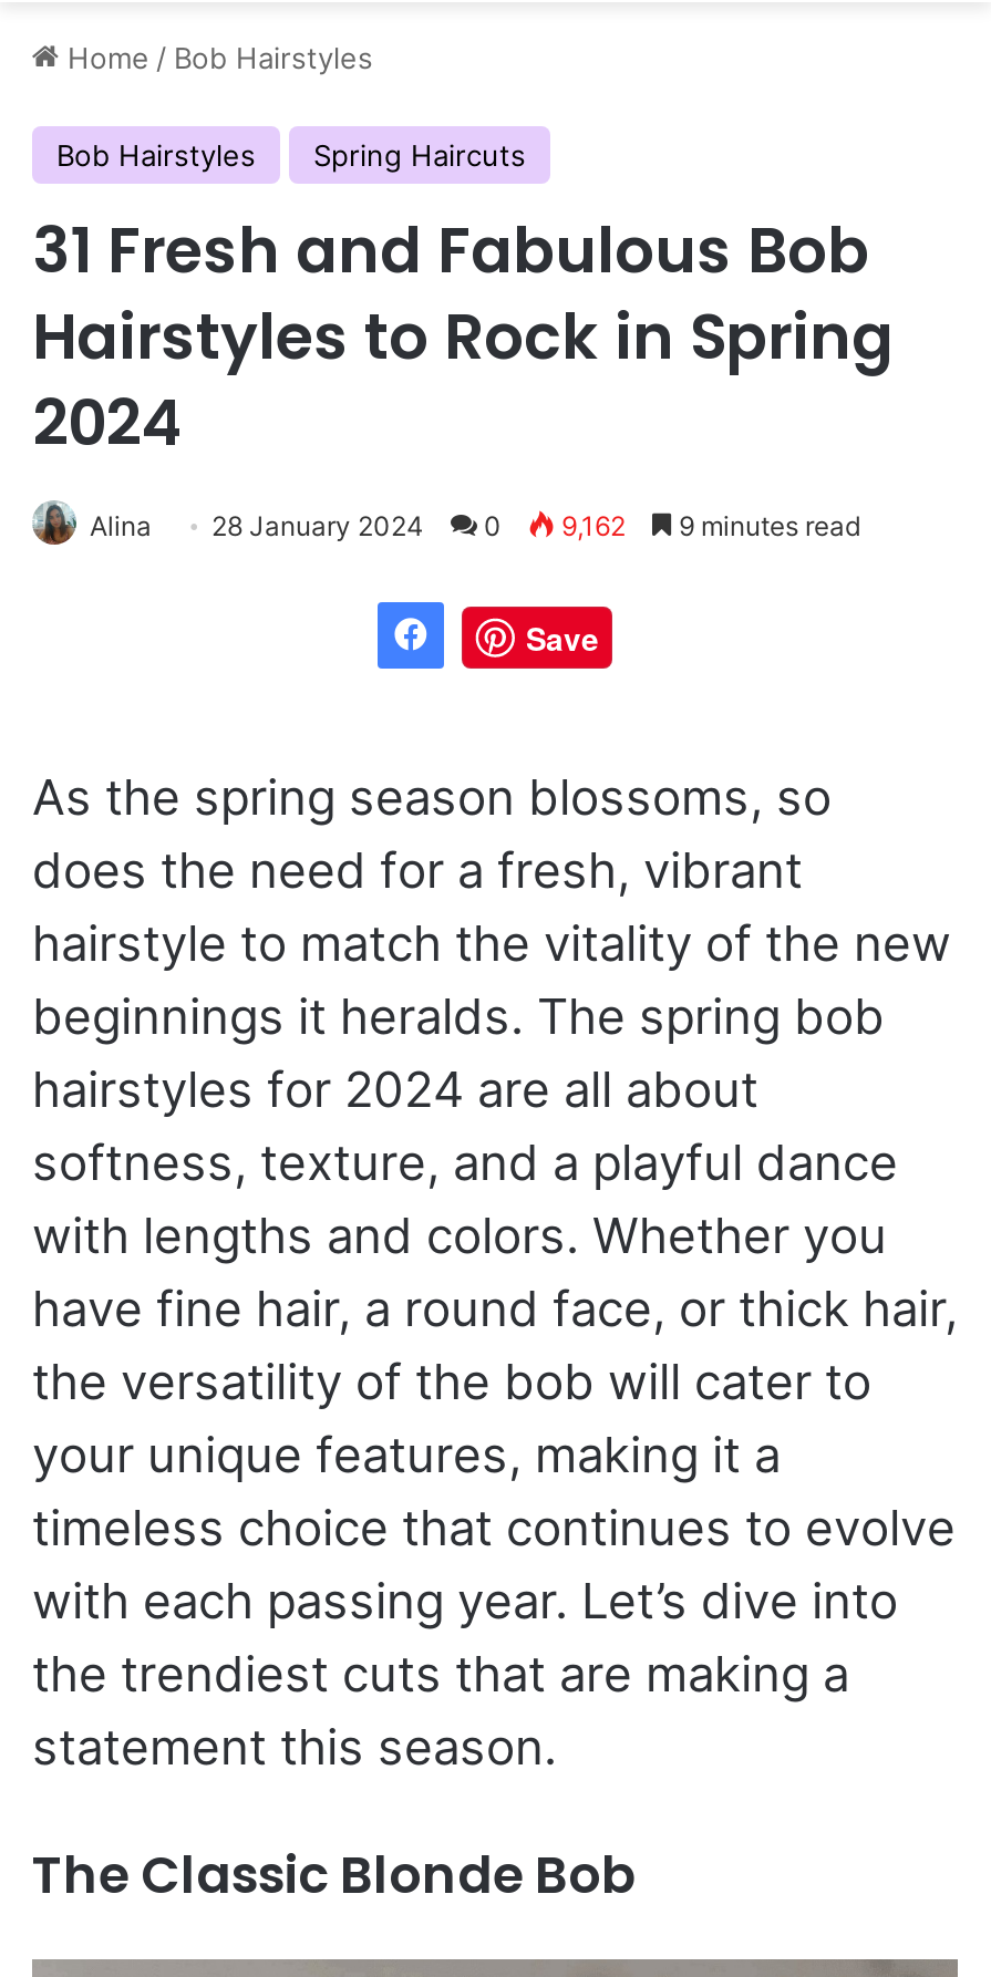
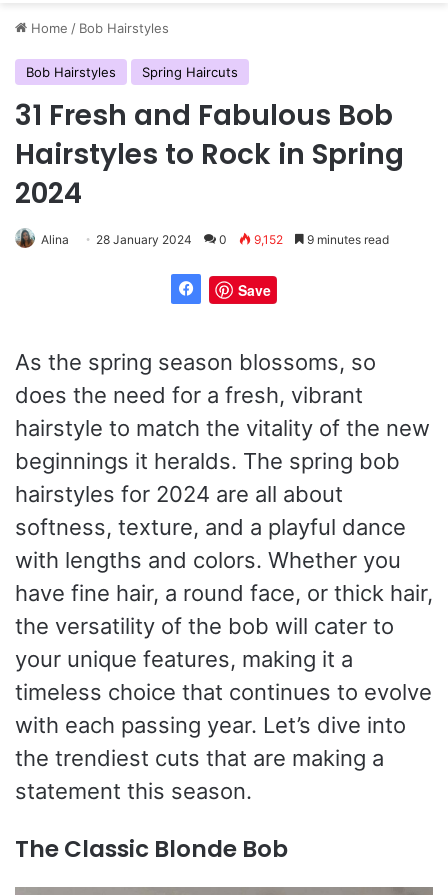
[90,508,860,542] Alina 28 January 2024 0 9,162 9 minutes read -> [41,232,389,247] Alina 28 January 2024 0 9,152 9 minutes read

